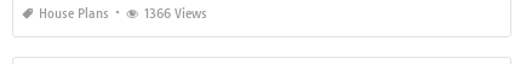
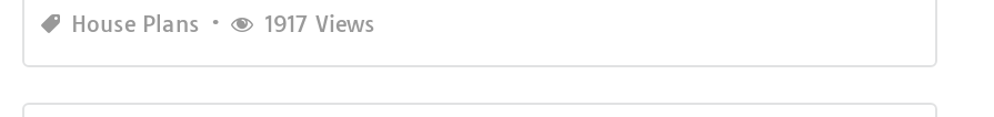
[144,6,207,22] 1366 Views -> [264,10,375,38] 1917 Views

